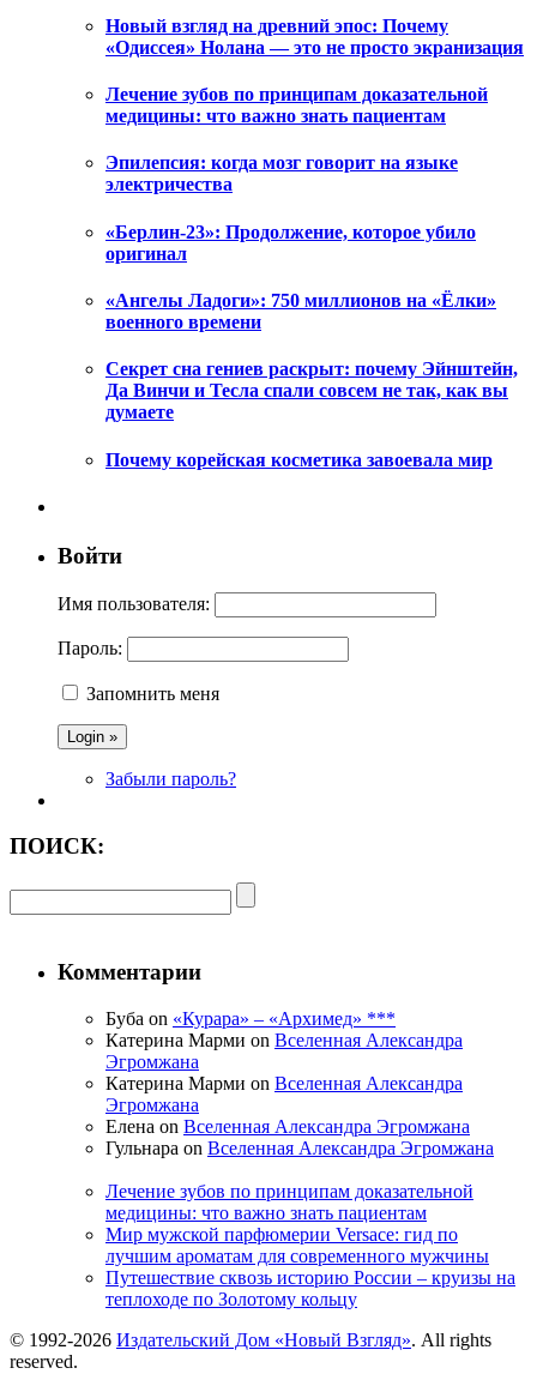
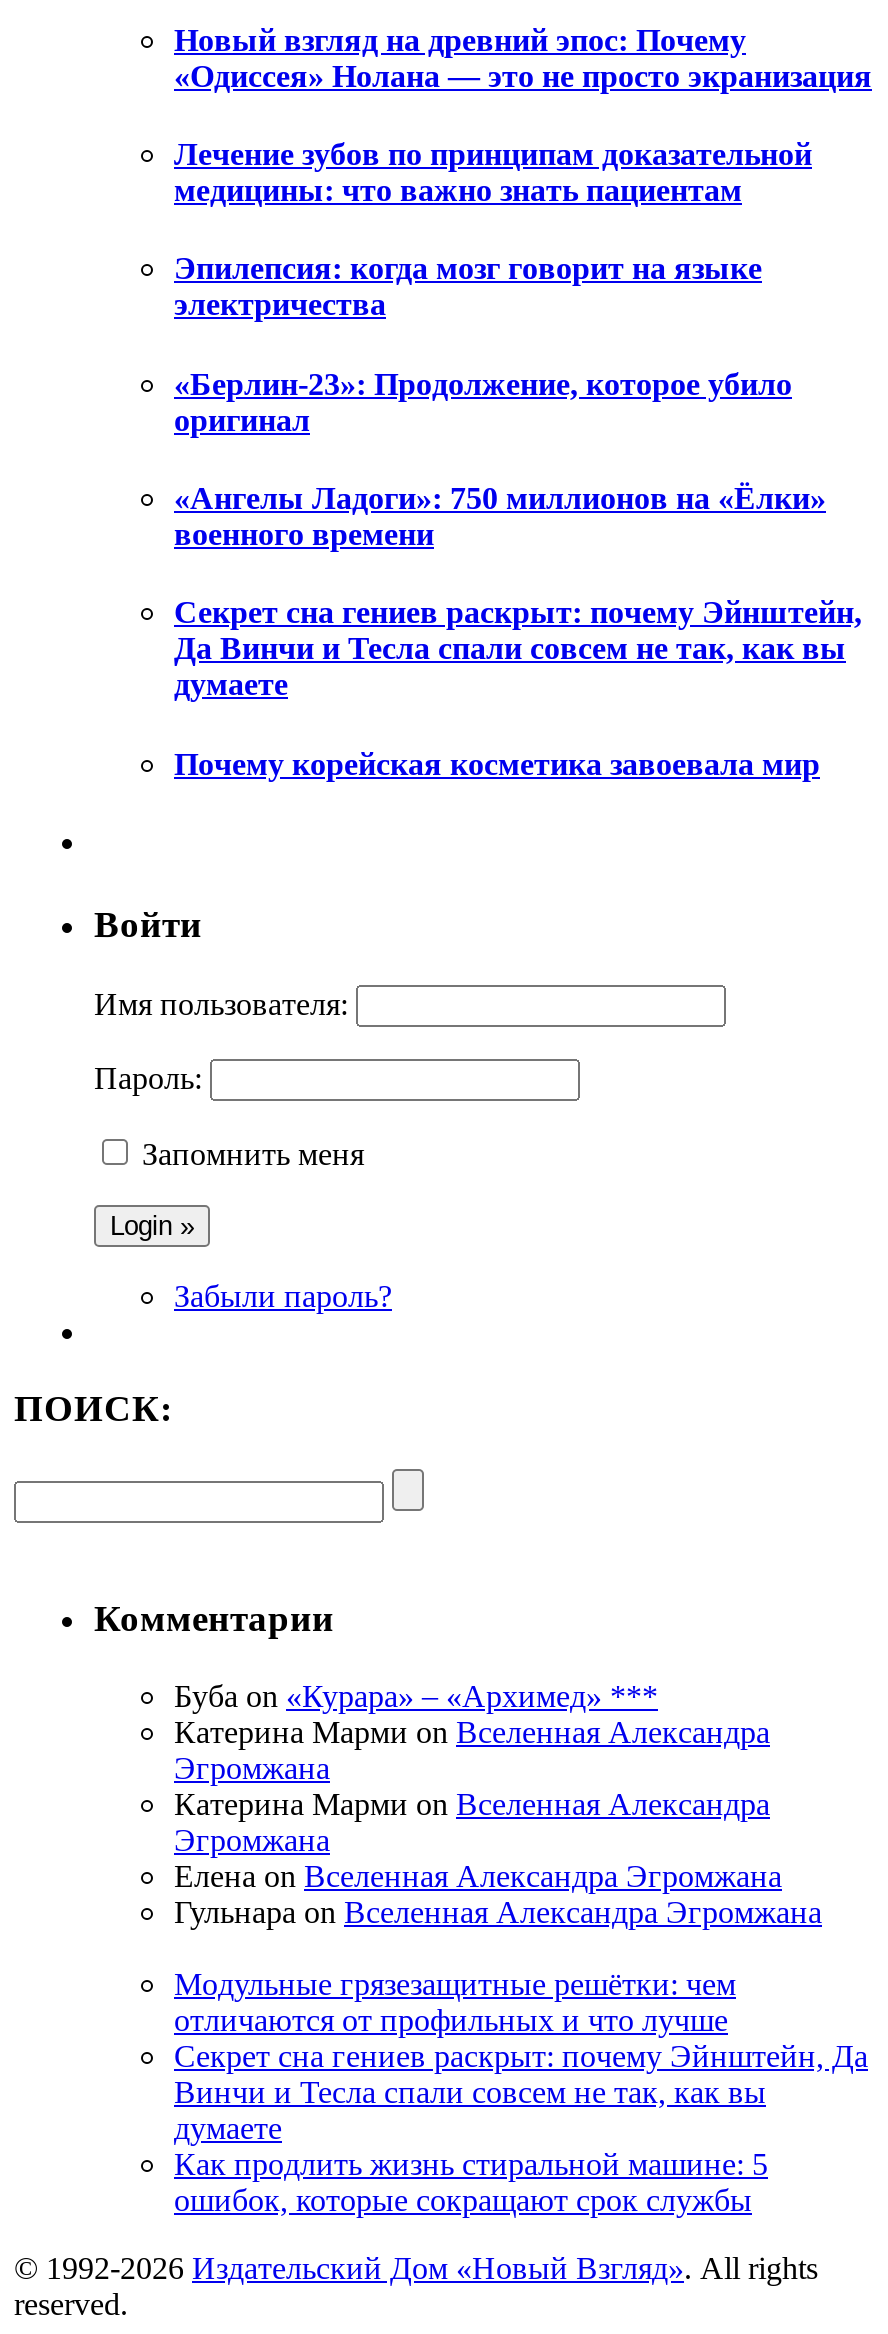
[105,1181,515,1310] Лечение зубов по принципам доказательной | медицины: что важно знать пациентам | Мир мужской парфюмерии Versace: гид по | лучшим ароматам для современного мужчины | Путешествие сквозь историю России – круизы на | теплоходе по Золотому кольцу -> [174,1968,868,2218] Модульные грязезащитные решётки: чем | отличаются от профильных и что лучше | Секрет сна гениев раскрыт: почему Эйнштейн, Да | Винчи и Тесла спали совсем не так, как вы | думаете | Как продлить жизнь стиральной машине: 5 | ошибок, которые сокращают срок службы

